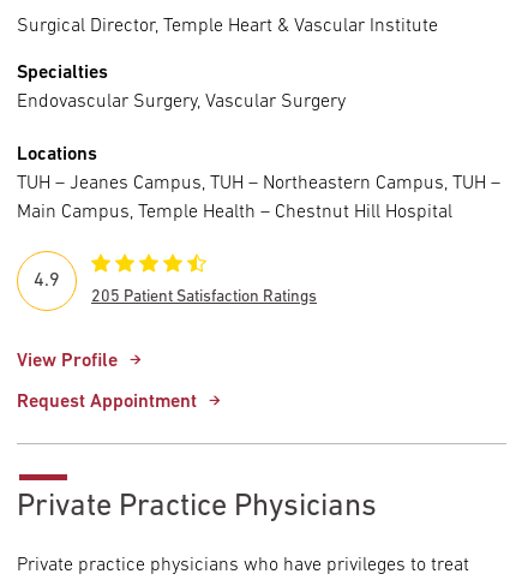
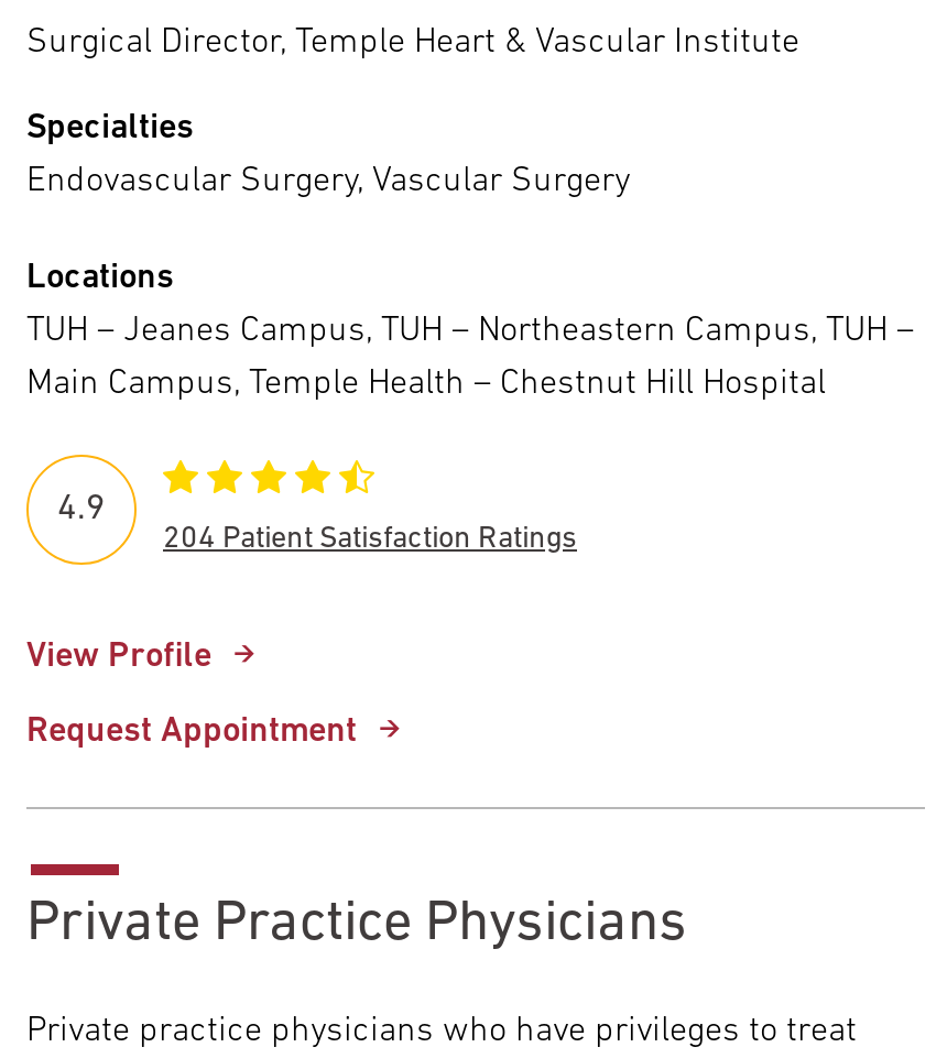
[91,288,317,306] 205 Patient Satisfaction Ratings -> [163,522,577,555] 204 Patient Satisfaction Ratings

